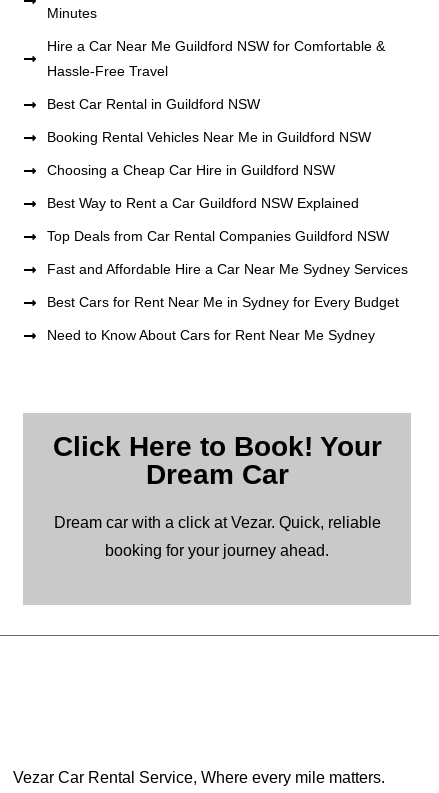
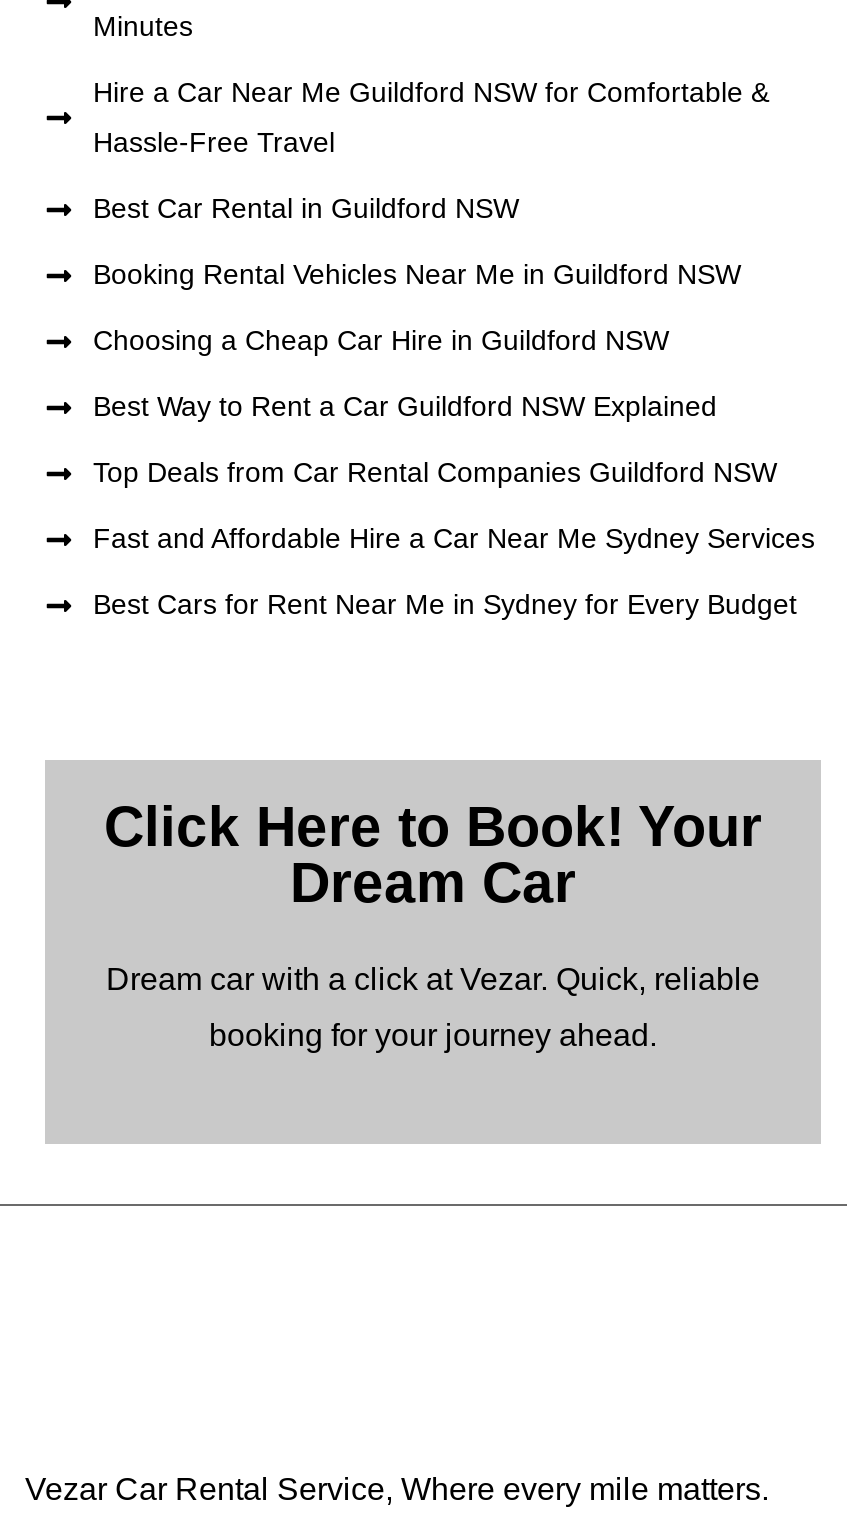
[47,327,375,343] Need to Know About Cars for Rent Near Me Sydney -> none

